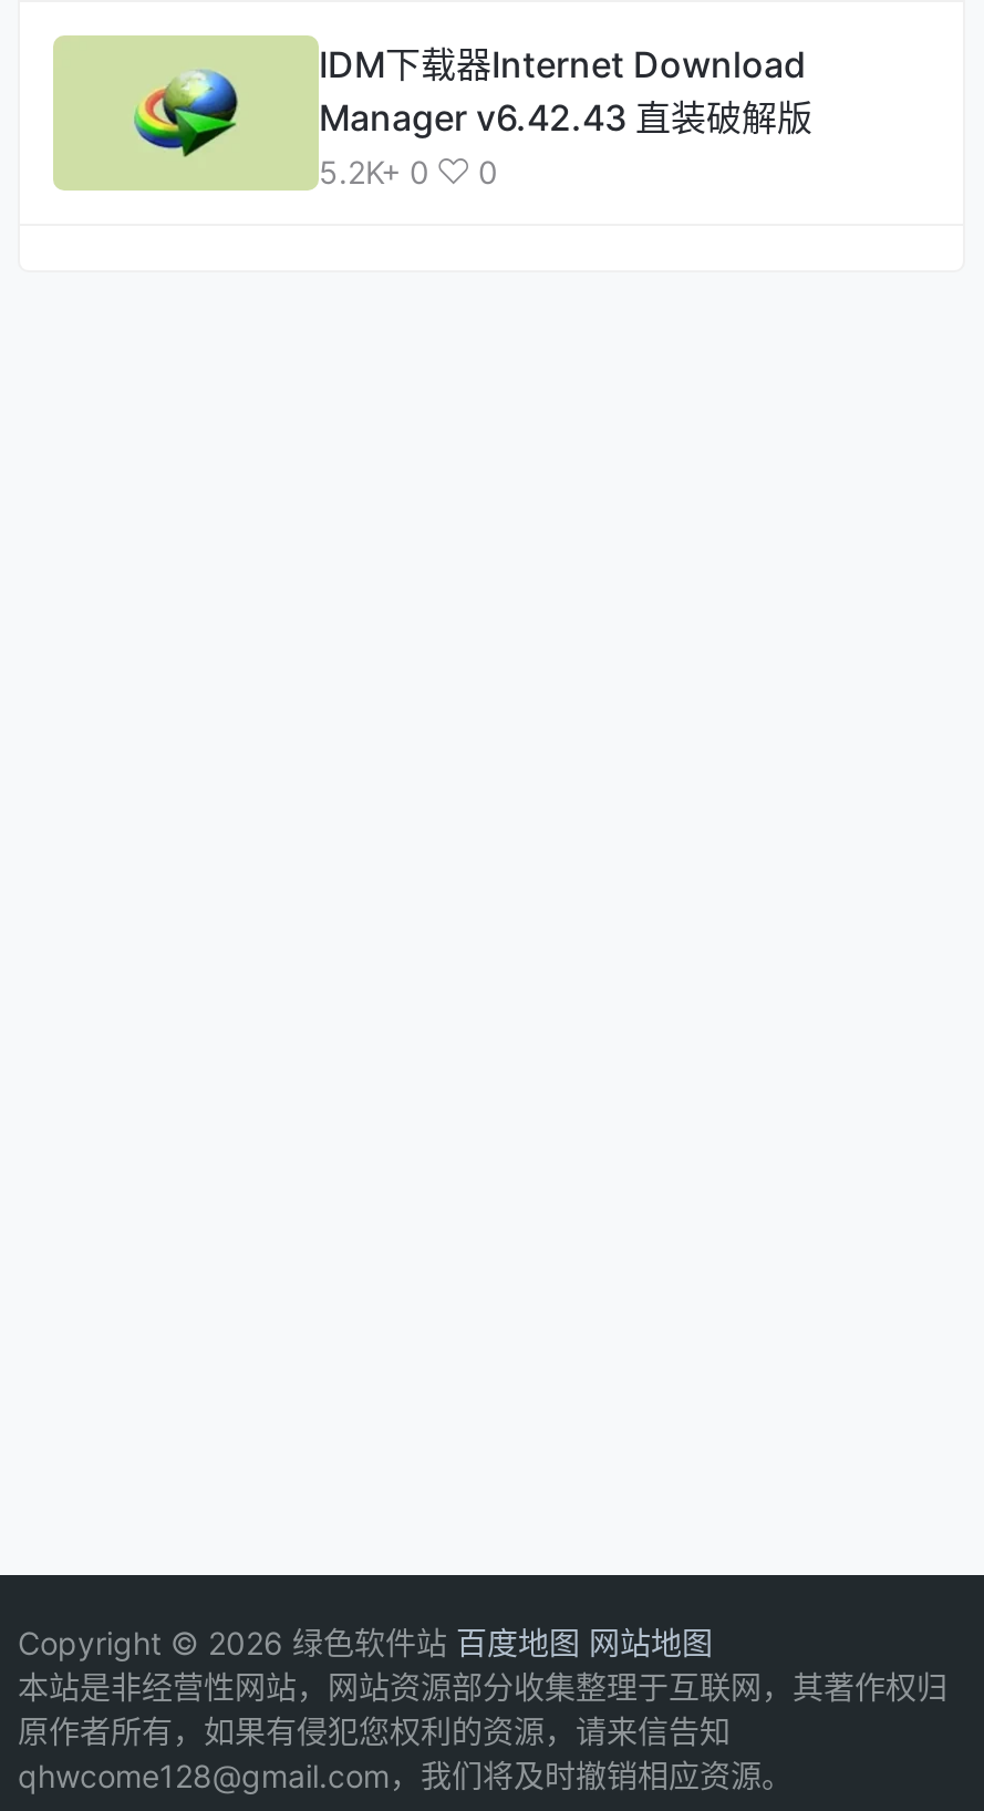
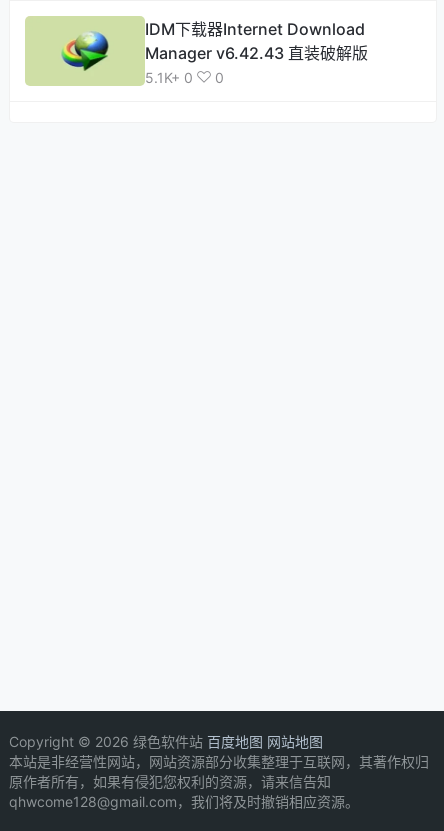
[319,153,498,191] 5.2K+ 0 0 -> [145,69,224,86] 5.1K+ 0 0

